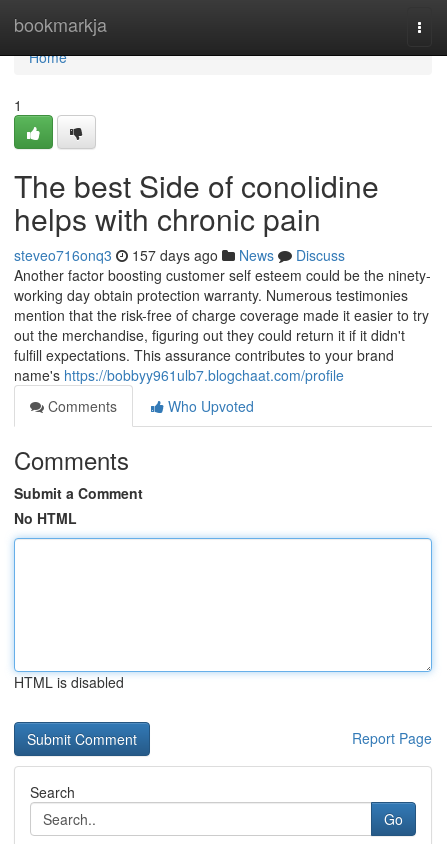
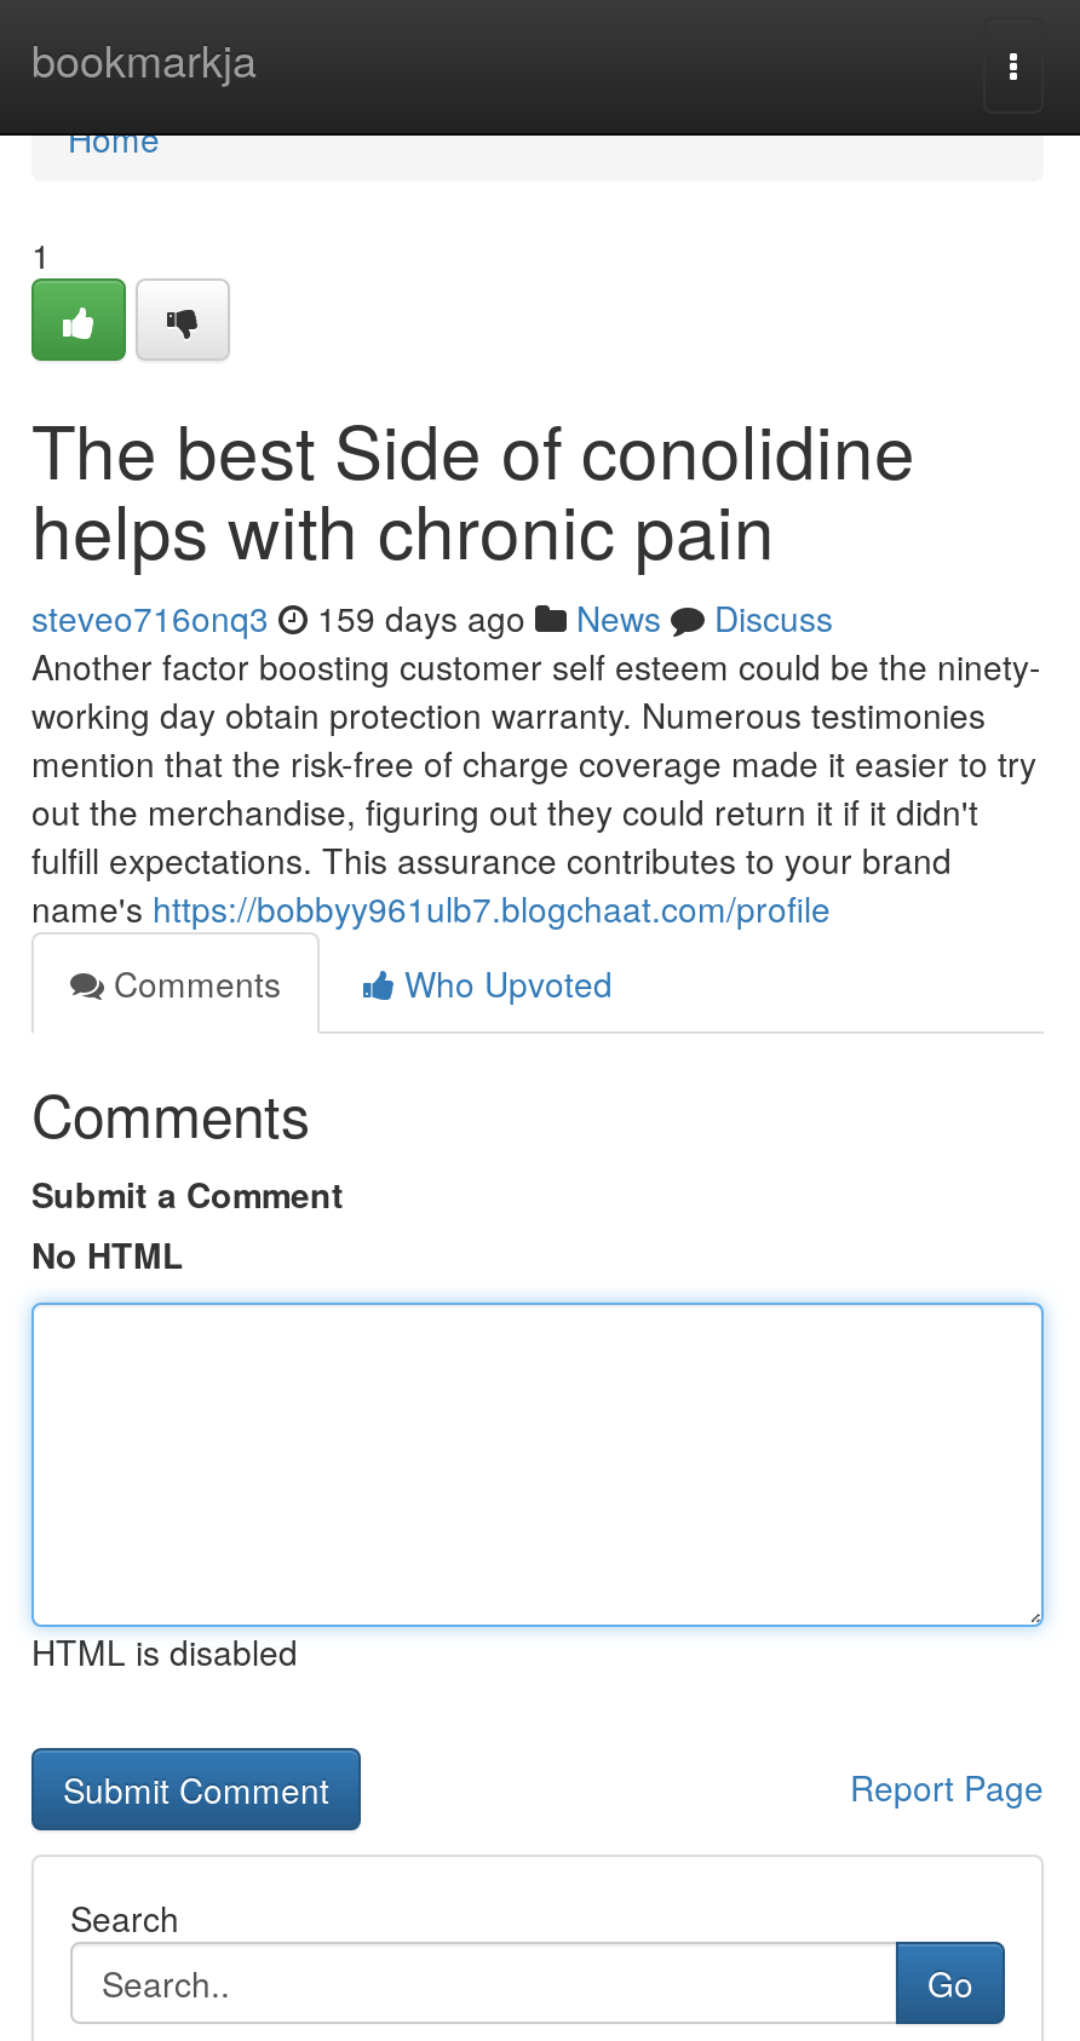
[14,245,345,265] steveo716onq3 157 days ago News Discuss -> [31,593,833,642] steveo716onq3 159 days ago News Discuss

